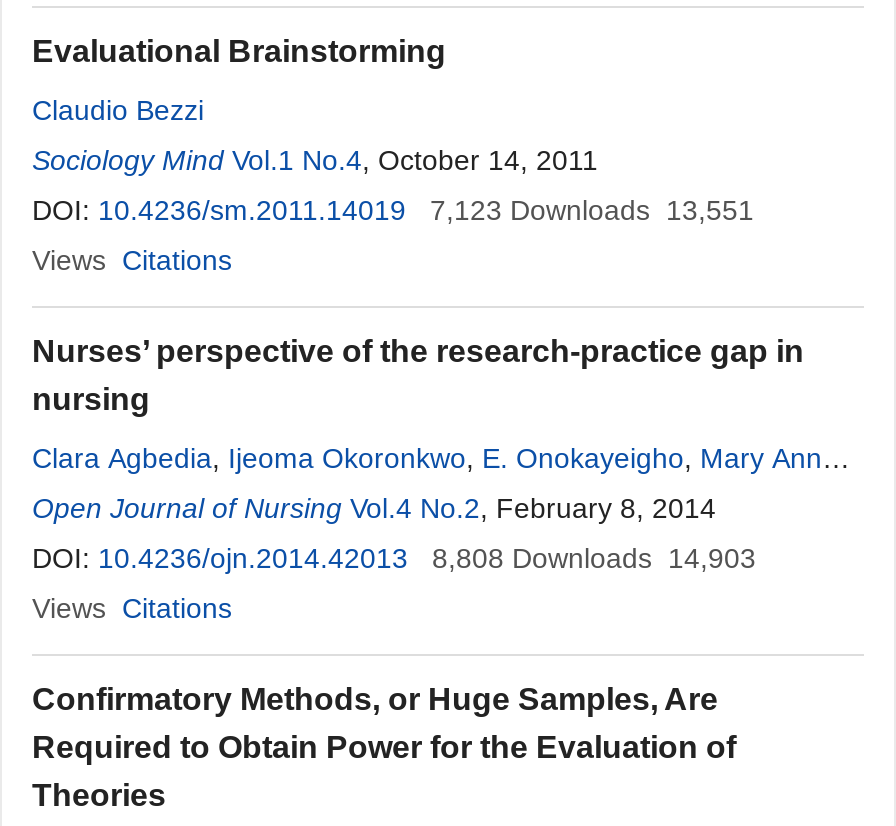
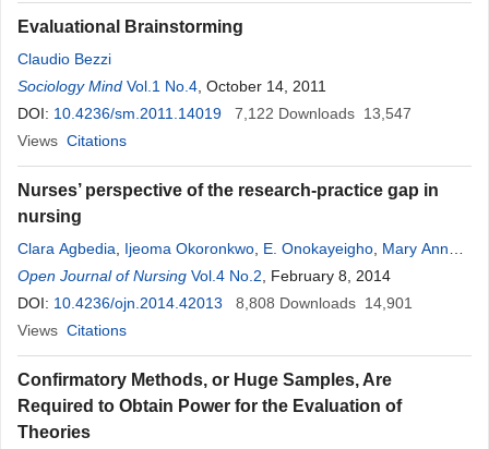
[32,194,754,226] DOI: 10.4236/sm.2011.14019 7,123 Downloads 13,551 -> [17,105,412,122] DOI: 10.4236/sm.2011.14019 7,122 Downloads 13,547
[32,542,756,574] DOI: 10.4236/ojn.2014.42013 8,808 Downloads 14,903 -> [17,294,413,312] DOI: 10.4236/ojn.2014.42013 8,808 Downloads 14,901

